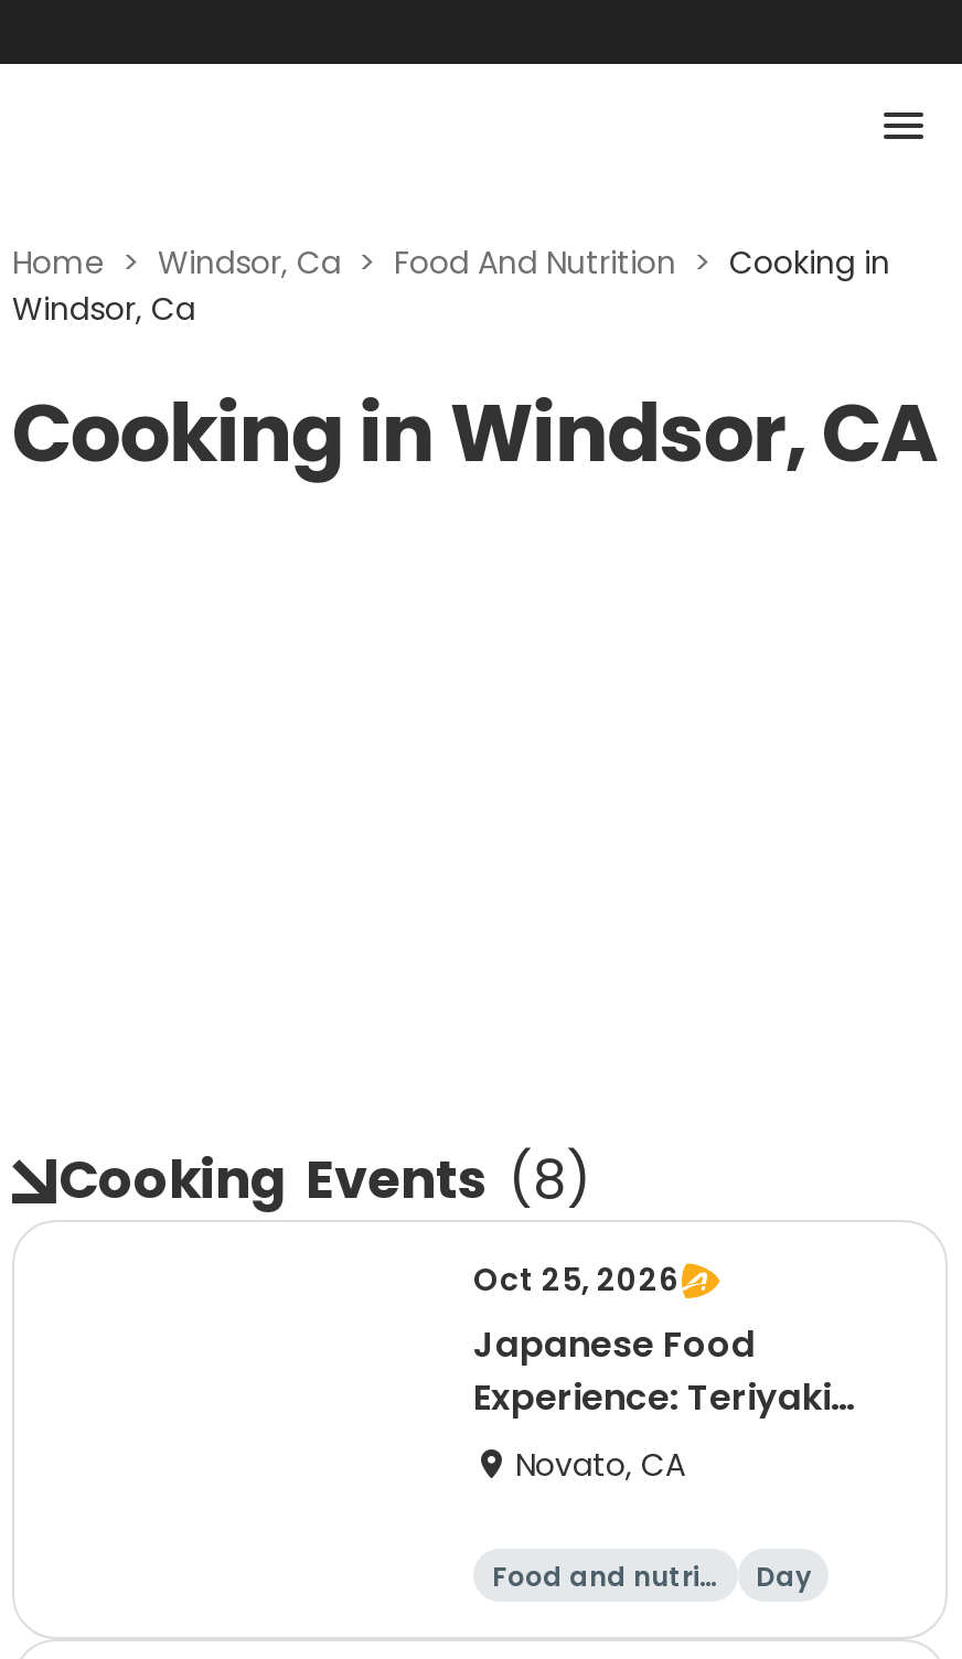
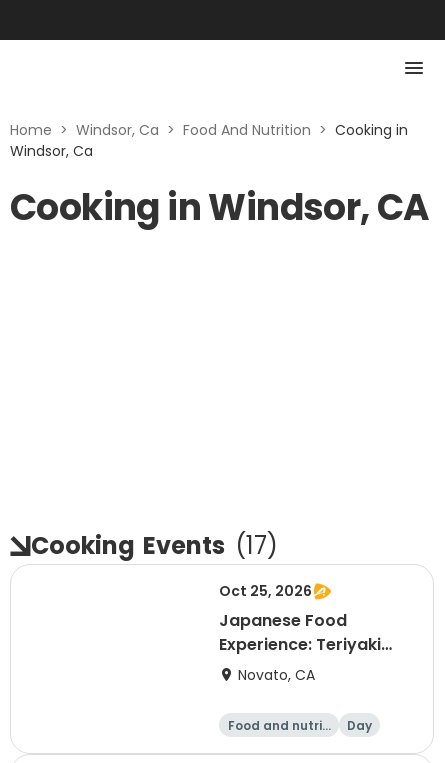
[58,1143,590,1216] Cooking Events (8) -> [31,529,278,562] Cooking Events (17)

